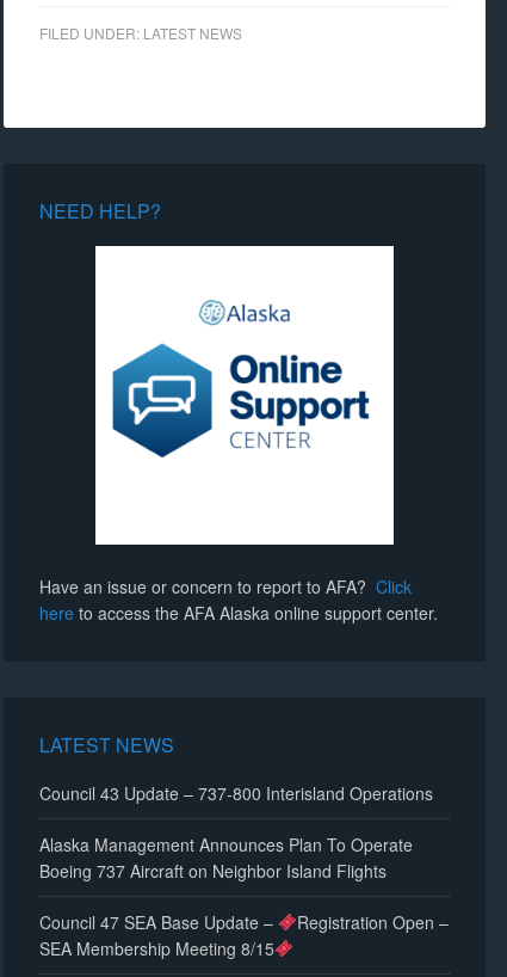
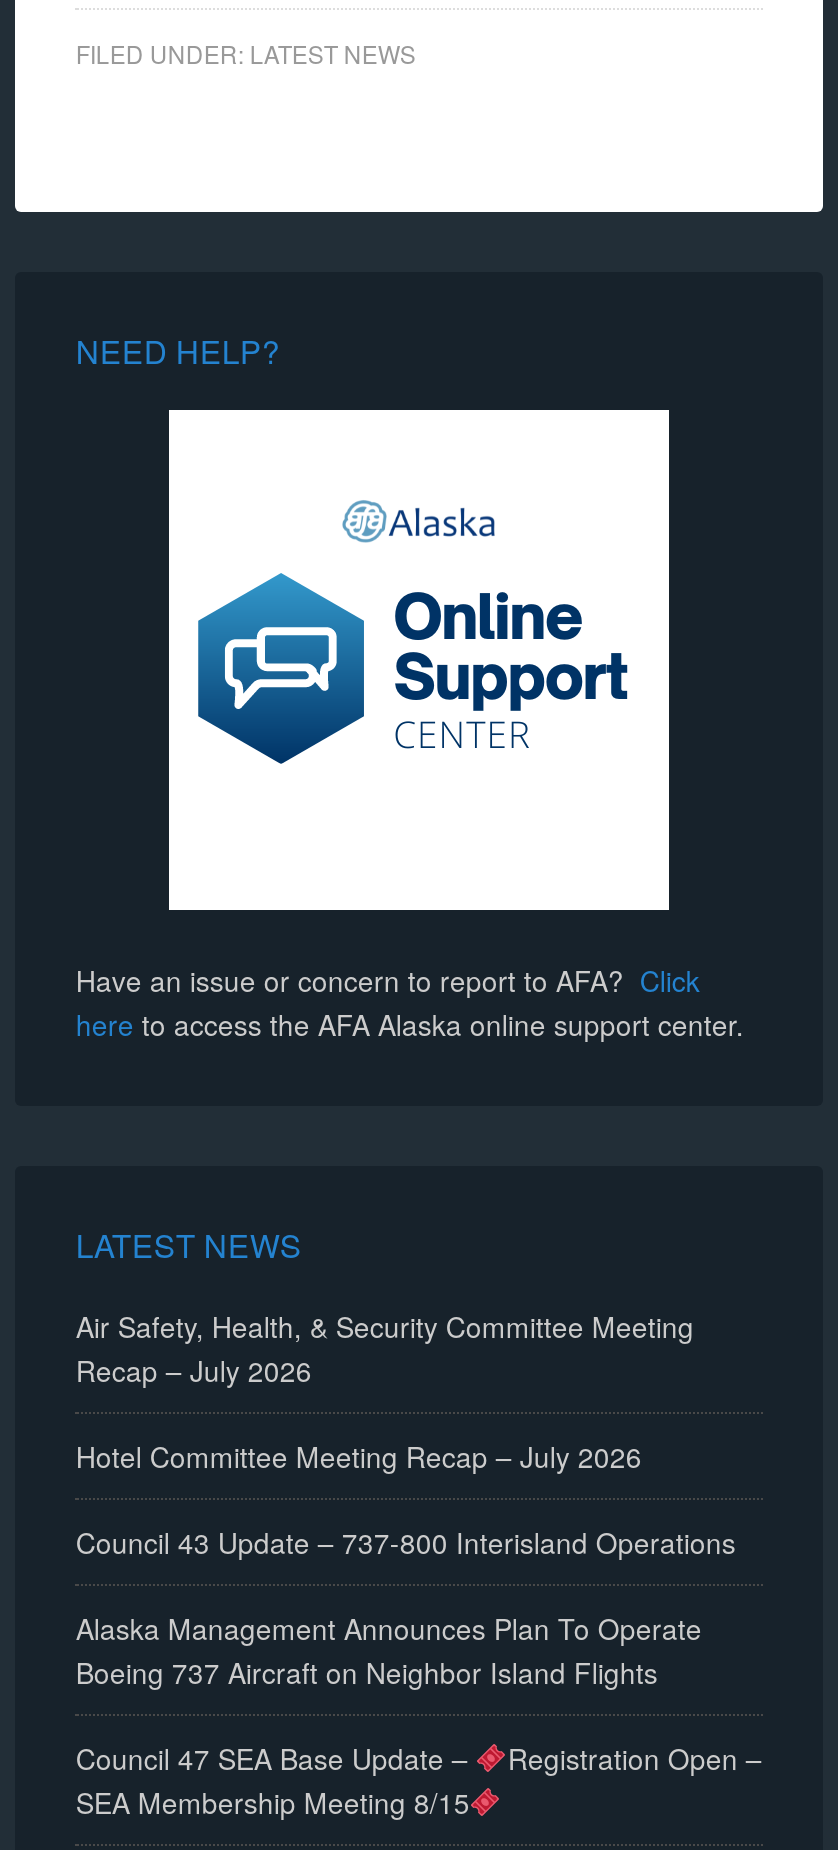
none -> [76,1306,694,1476] Air Safety, Health, & Security Committee Meeting | Recap – July 2026 | Hotel Committee Meeting Recap – July 2026

